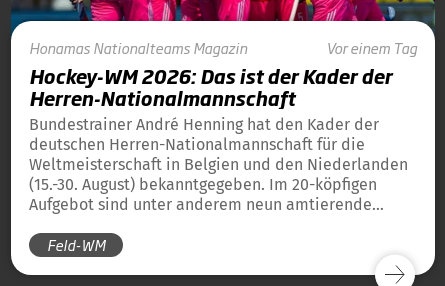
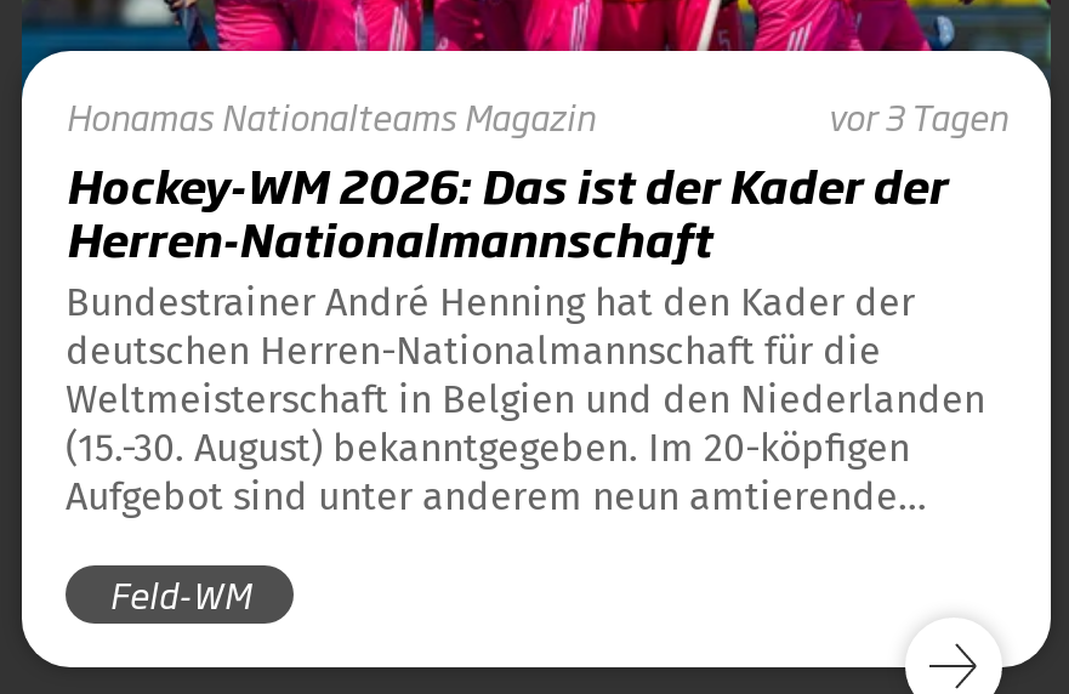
[326,37,417,58] Vor einem Tag -> [828,90,1007,141] vor 3 Tagen

